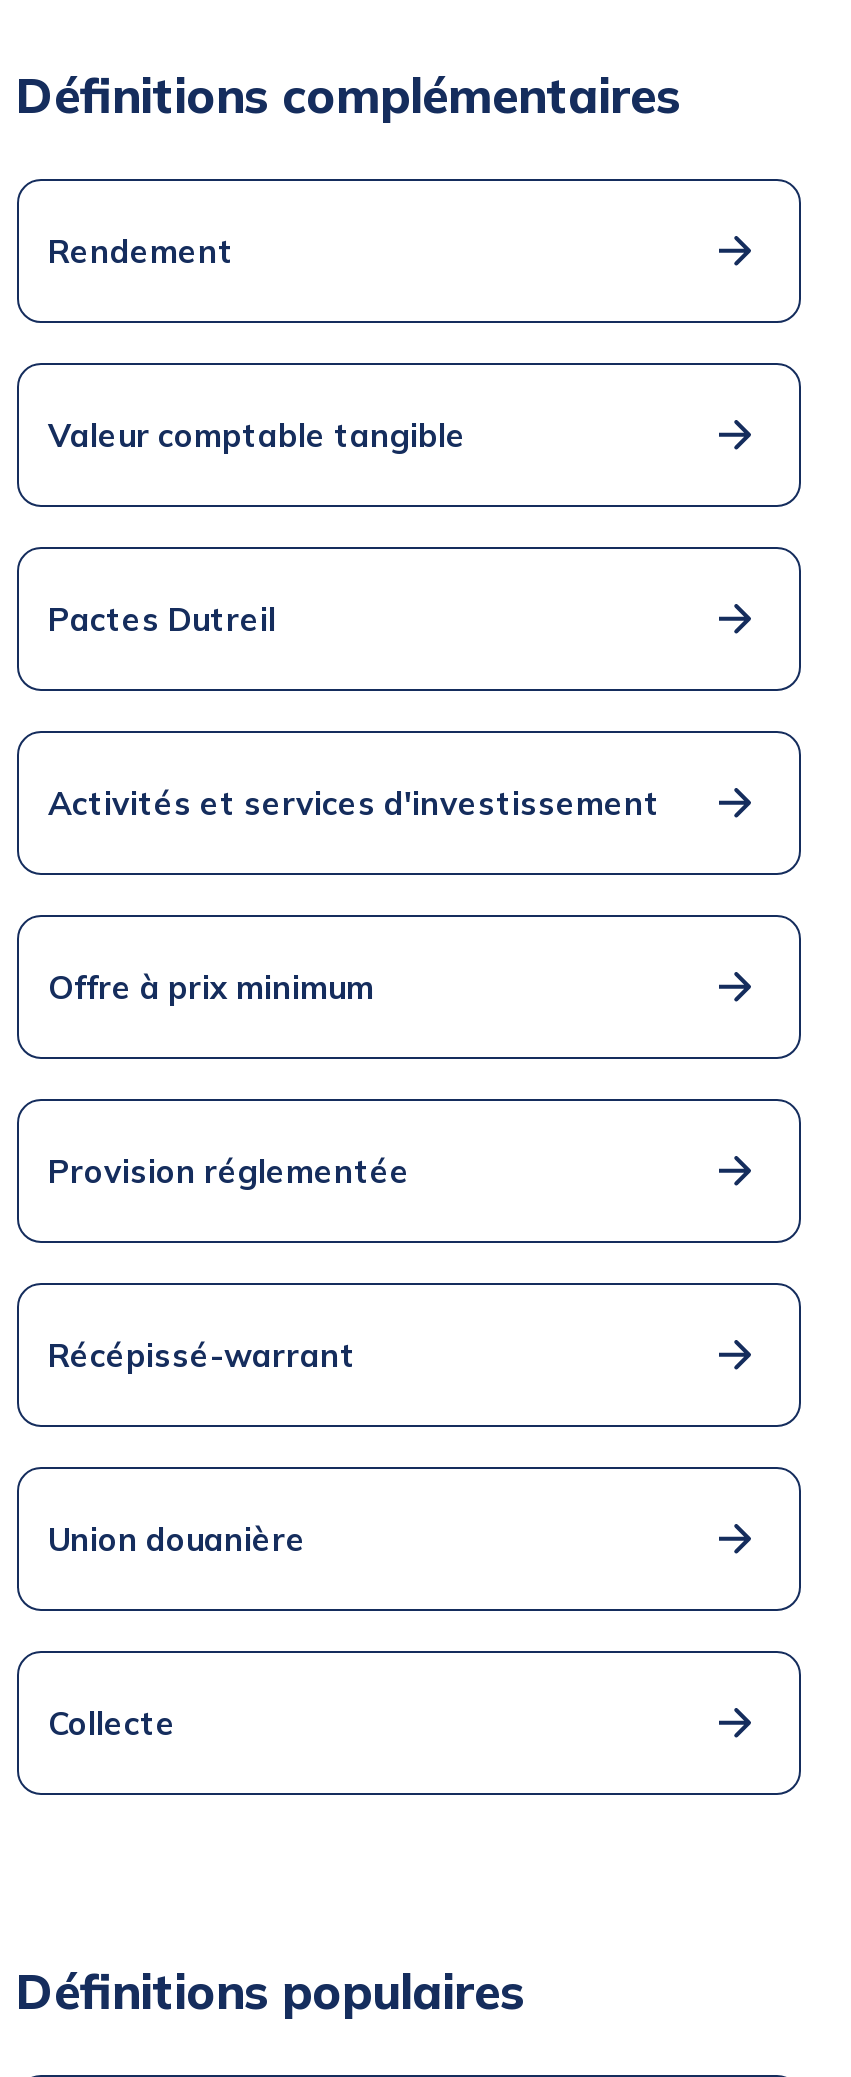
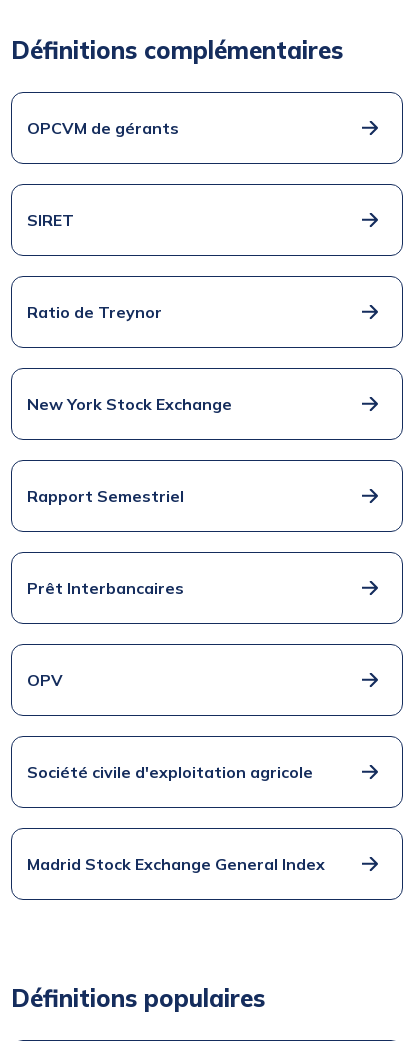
[48,230,234,270] Rendement -> [26,117,178,137] OPCVM de gérants
[48,414,466,454] Valeur comptable tangible -> [26,209,73,229] SIRET
[48,598,276,638] Pactes Dutreil -> [26,301,161,321] Ratio de Treynor
[48,782,660,822] Activités et services d'investissement -> [26,393,231,413] New York Stock Exchange
[48,966,374,1006] Offre à prix minimum -> [26,485,183,505] Rapport Semestriel
[48,1150,410,1190] Provision réglementée -> [26,577,183,597] Prêt Interbancaires
[48,1334,356,1374] Récépissé-warrant -> [26,669,62,689] OPV
[48,1518,306,1558] Union douanière -> [26,761,312,781] Société civile d'exploitation agricole
[48,1702,176,1742] Collecte -> [26,853,324,873] Madrid Stock Exchange General Index

